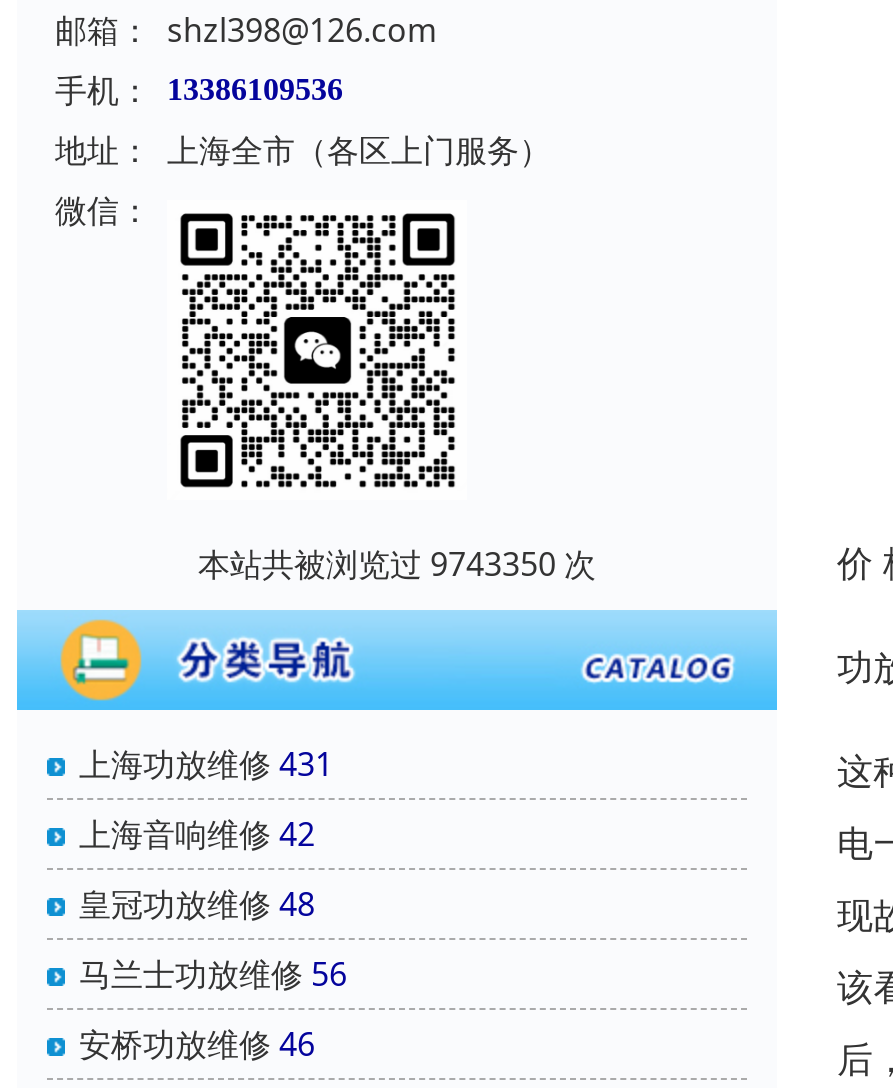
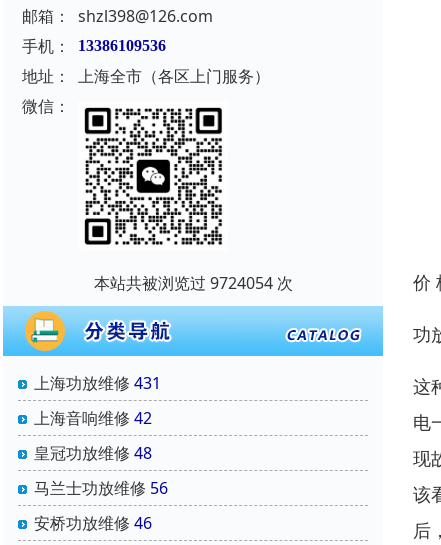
[198,542,596,586] 本站共被浏览过 9743350 次 -> [93,272,292,294] 本站共被浏览过 9724054 次

